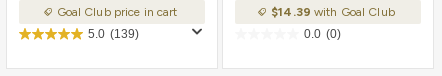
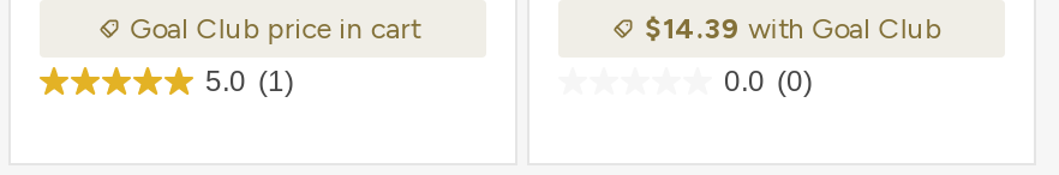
[88,27,139,41] 5.0 (139) -> [205,65,294,99] 5.0 (1)

